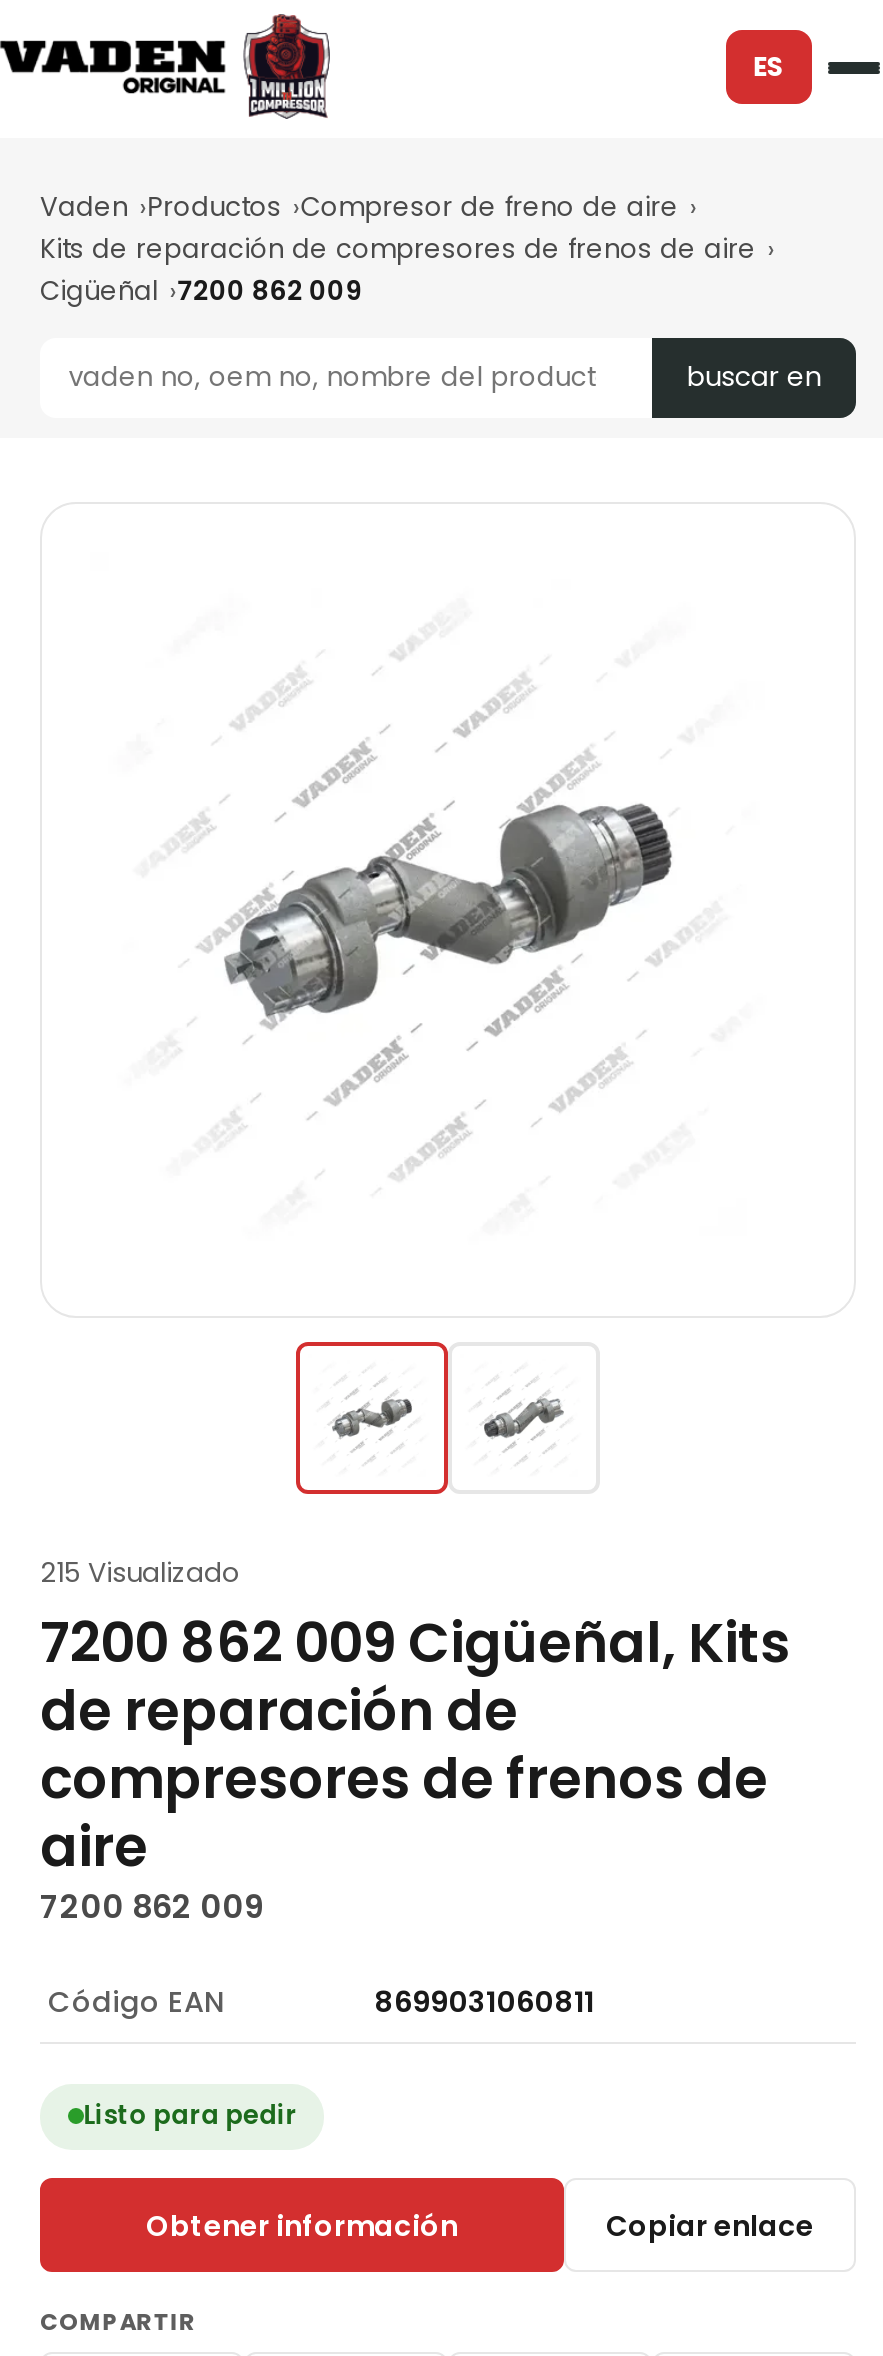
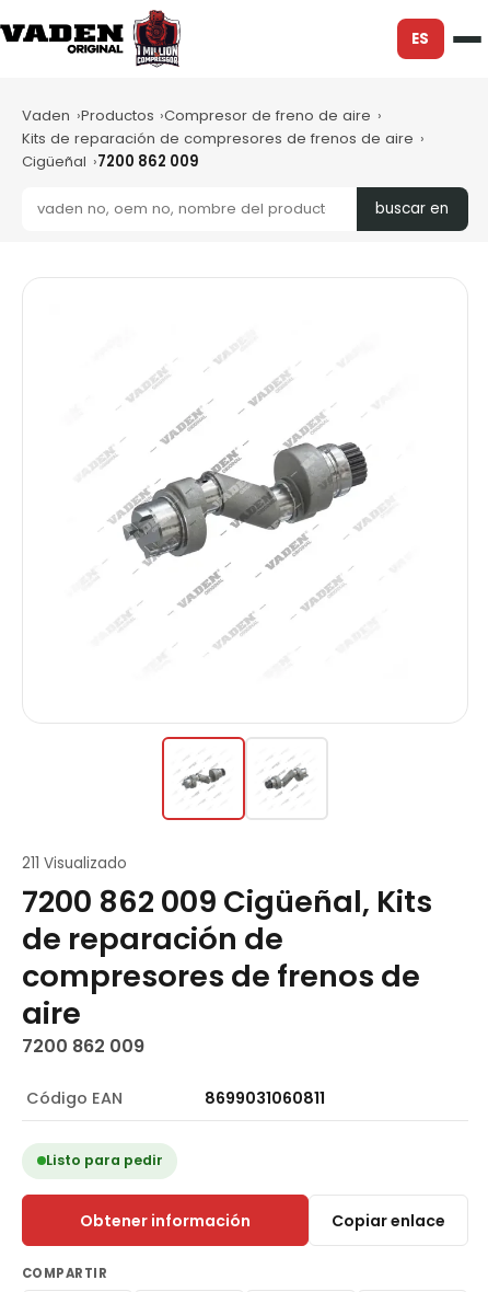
[40,1554,240,1592] 215 Visualizado -> [22,853,127,874] 211 Visualizado

